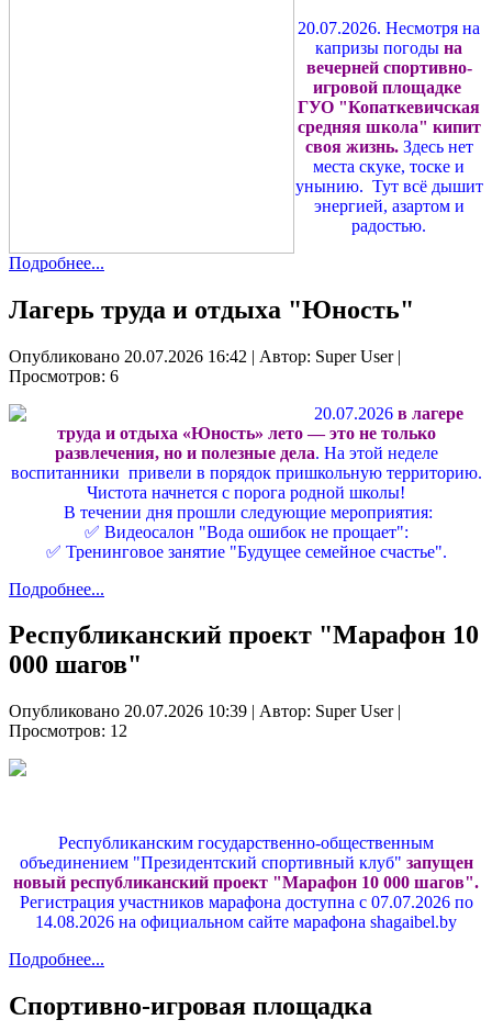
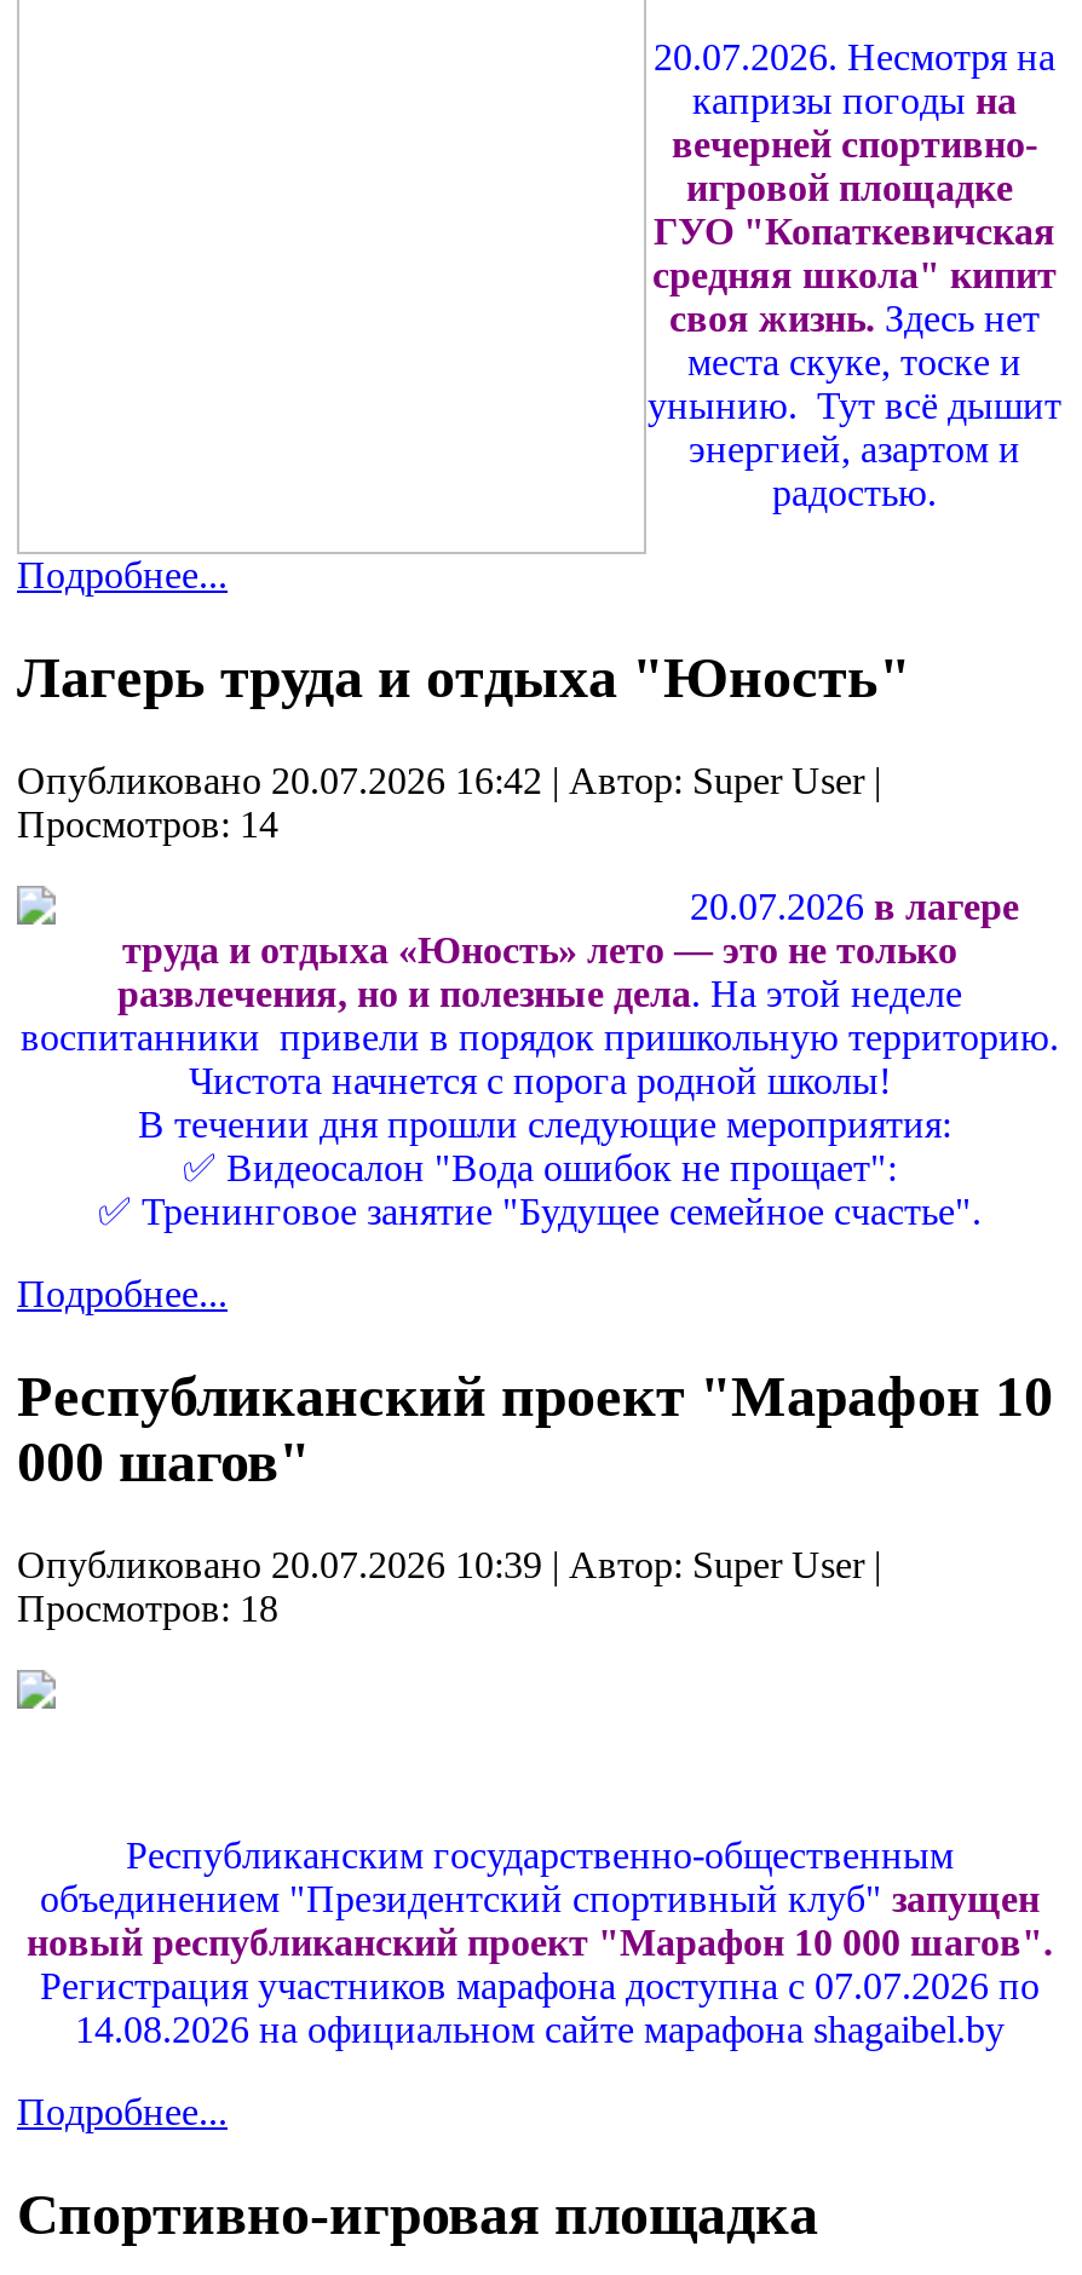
[9,366,119,385] Просмотров: 6 -> [17,802,278,843] Просмотров: 14
[9,722,127,740] Просмотров: 12 -> [17,1586,278,1627] Просмотров: 18

